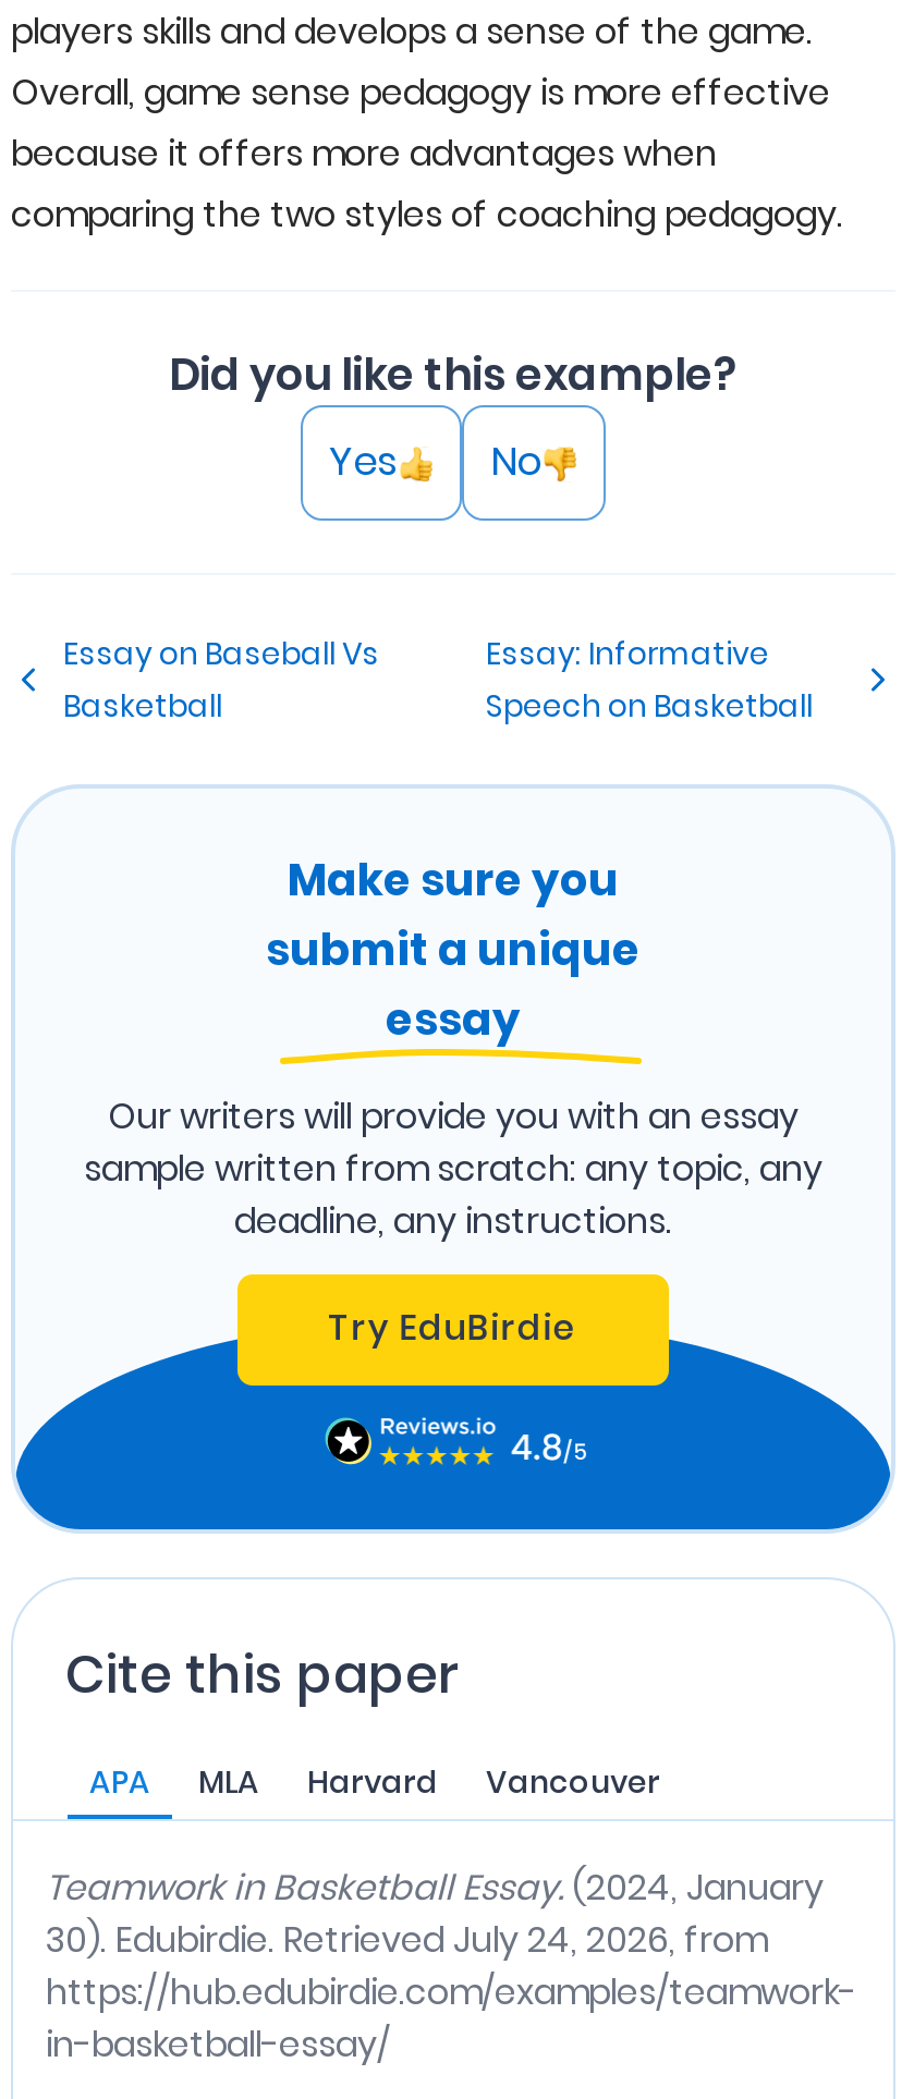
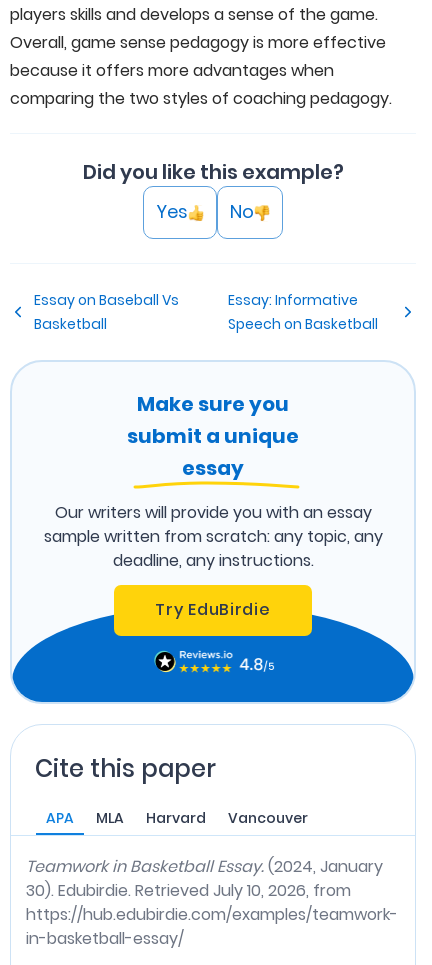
[46,1914,767,1964] 30). Edubirdie. Retrieved July 24, 2026, from -> [26,879,351,902] 30). Edubirdie. Retrieved July 10, 2026, from

